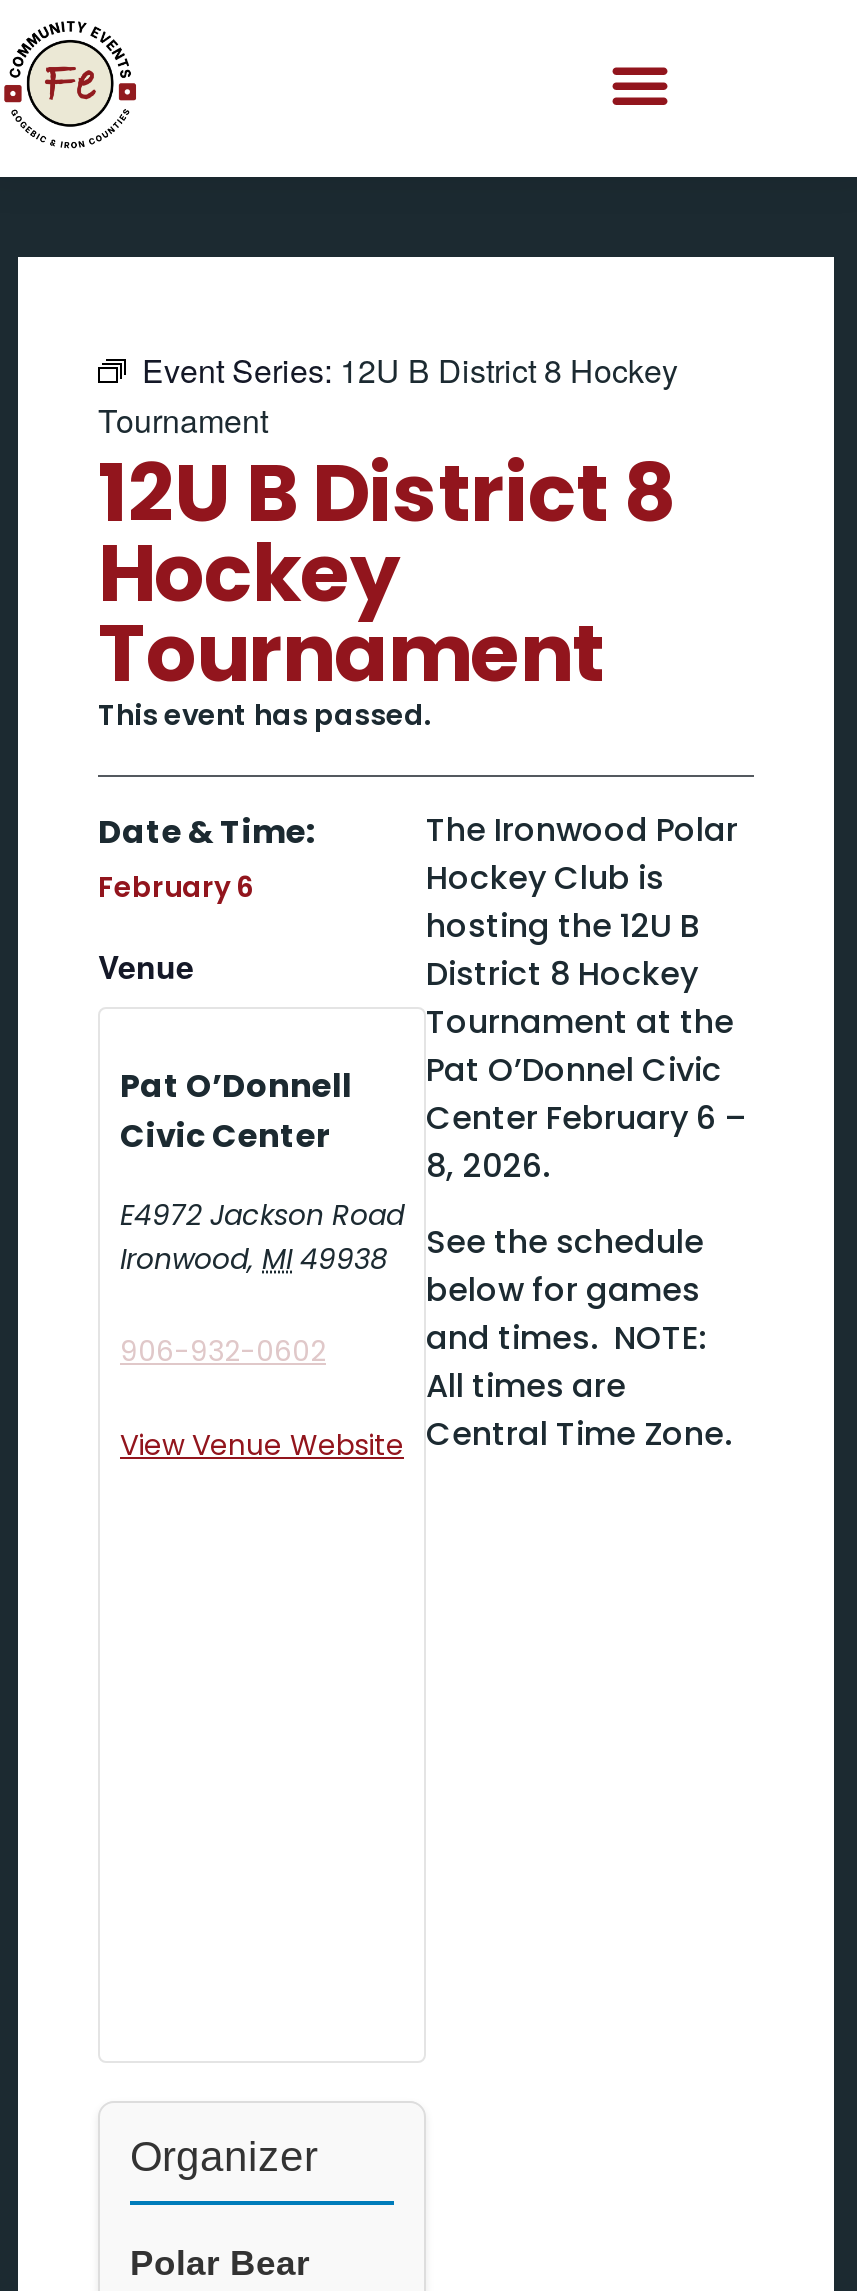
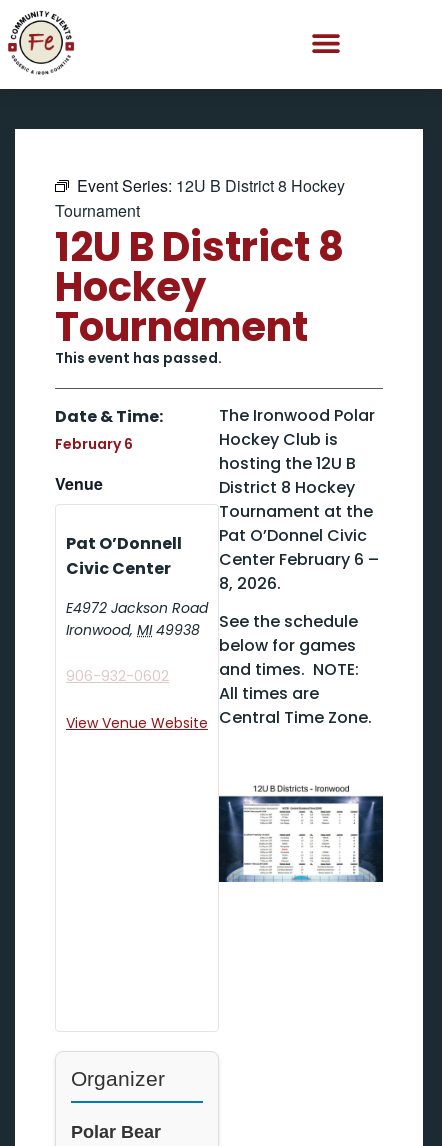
none -> [218,785,384,883] [image]

